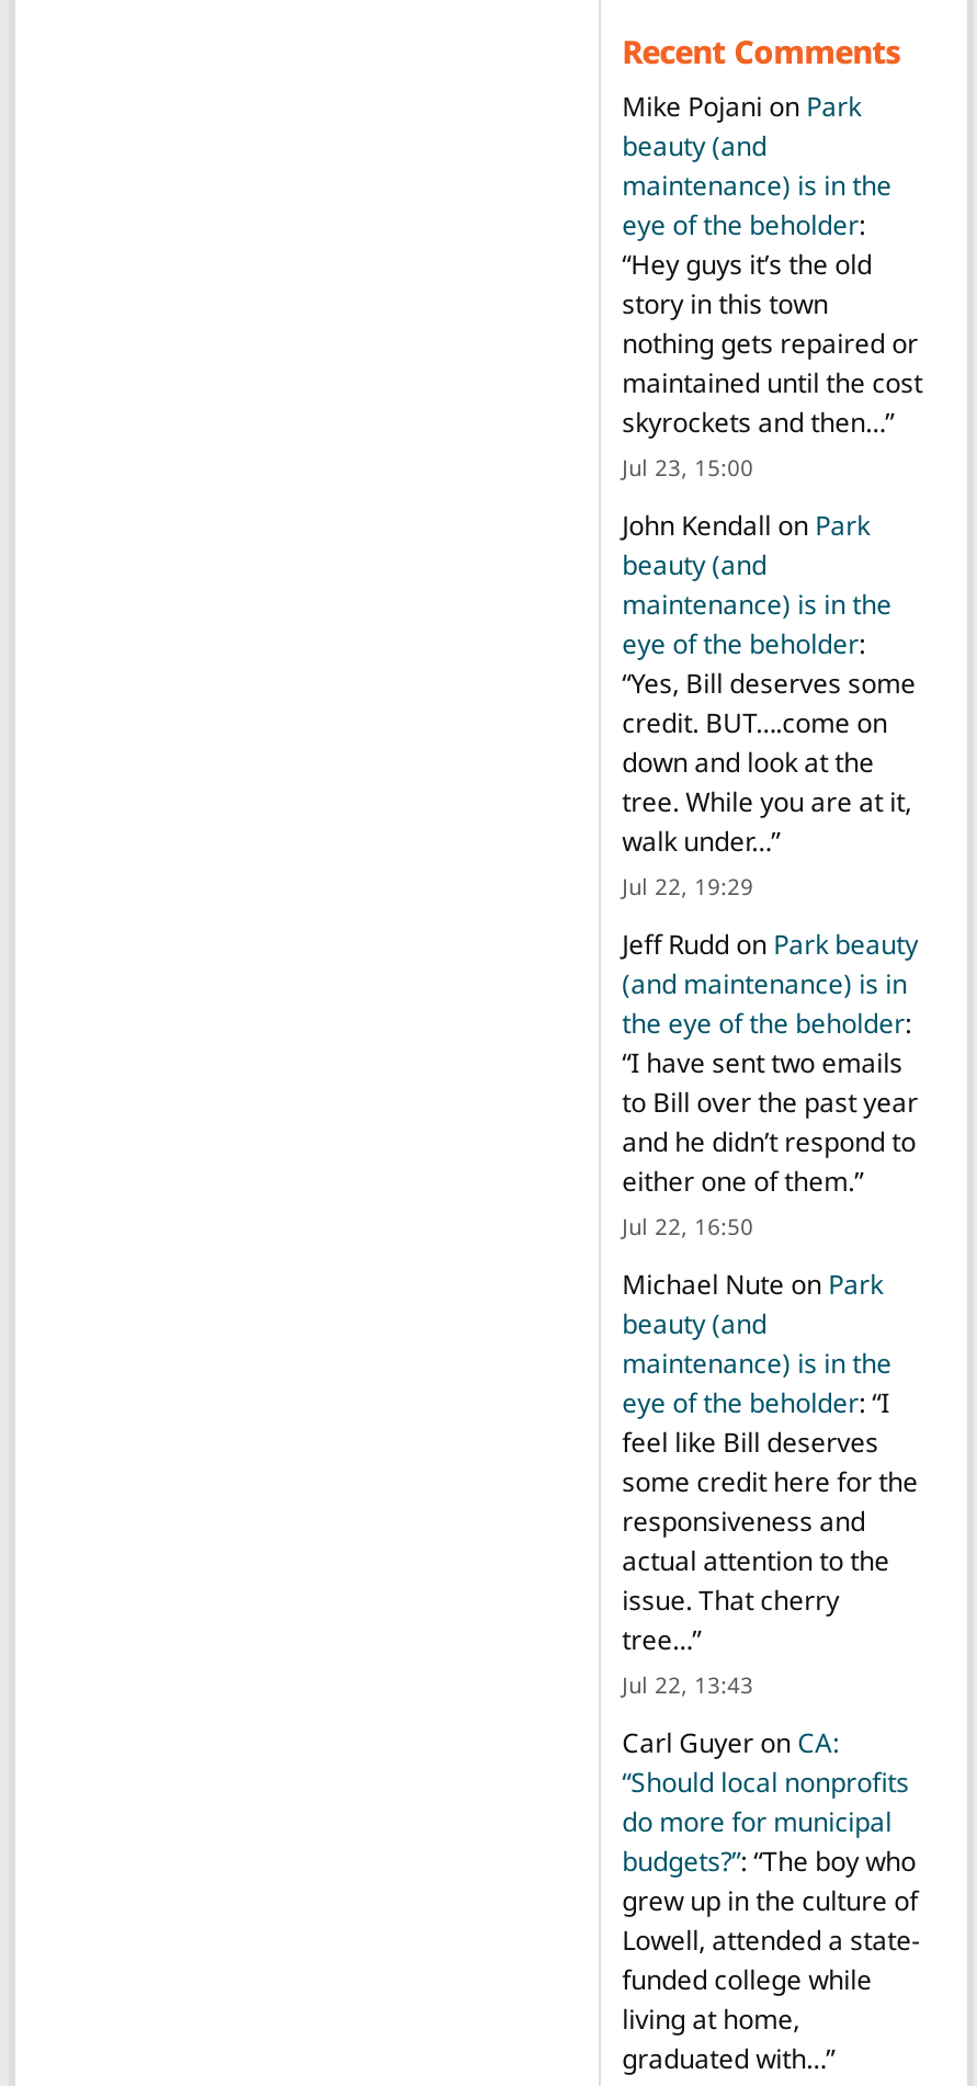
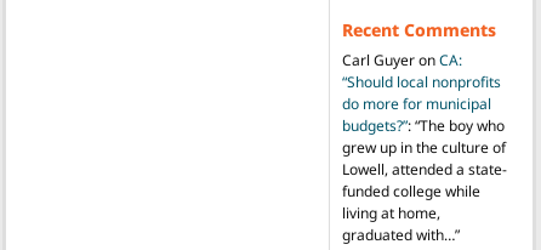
[622,89,922,1701] Mike Pojani on Park | beauty (and | maintenance) is in the | eye of the beholder: | “Hey guys it’s the old | story in this town | nothing gets repaired or | maintained until the cost | skyrockets and then…” | Jul 23, 15:00 | John Kendall on Park | beauty (and | maintenance) is in the | eye of the beholder: | “Yes, Bill deserves some | credit. BUT….come on | down and look at the | tree. While you are at it, | walk under…” | Jul 22, 19:29 | Jeff Rudd on Park beauty | (and maintenance) is in | the eye of the beholder: | “I have sent two emails | to Bill over the past year | and he didn’t respond to | either one of them.” | Jul 22, 16:50 | Michael Nute on Park | beauty (and | maintenance) is in the | eye of the beholder: “I | feel like Bill deserves | some credit here for the | responsiveness and | actual attention to the | issue. That cherry | tree…” | Jul 22, 13:43 -> none

